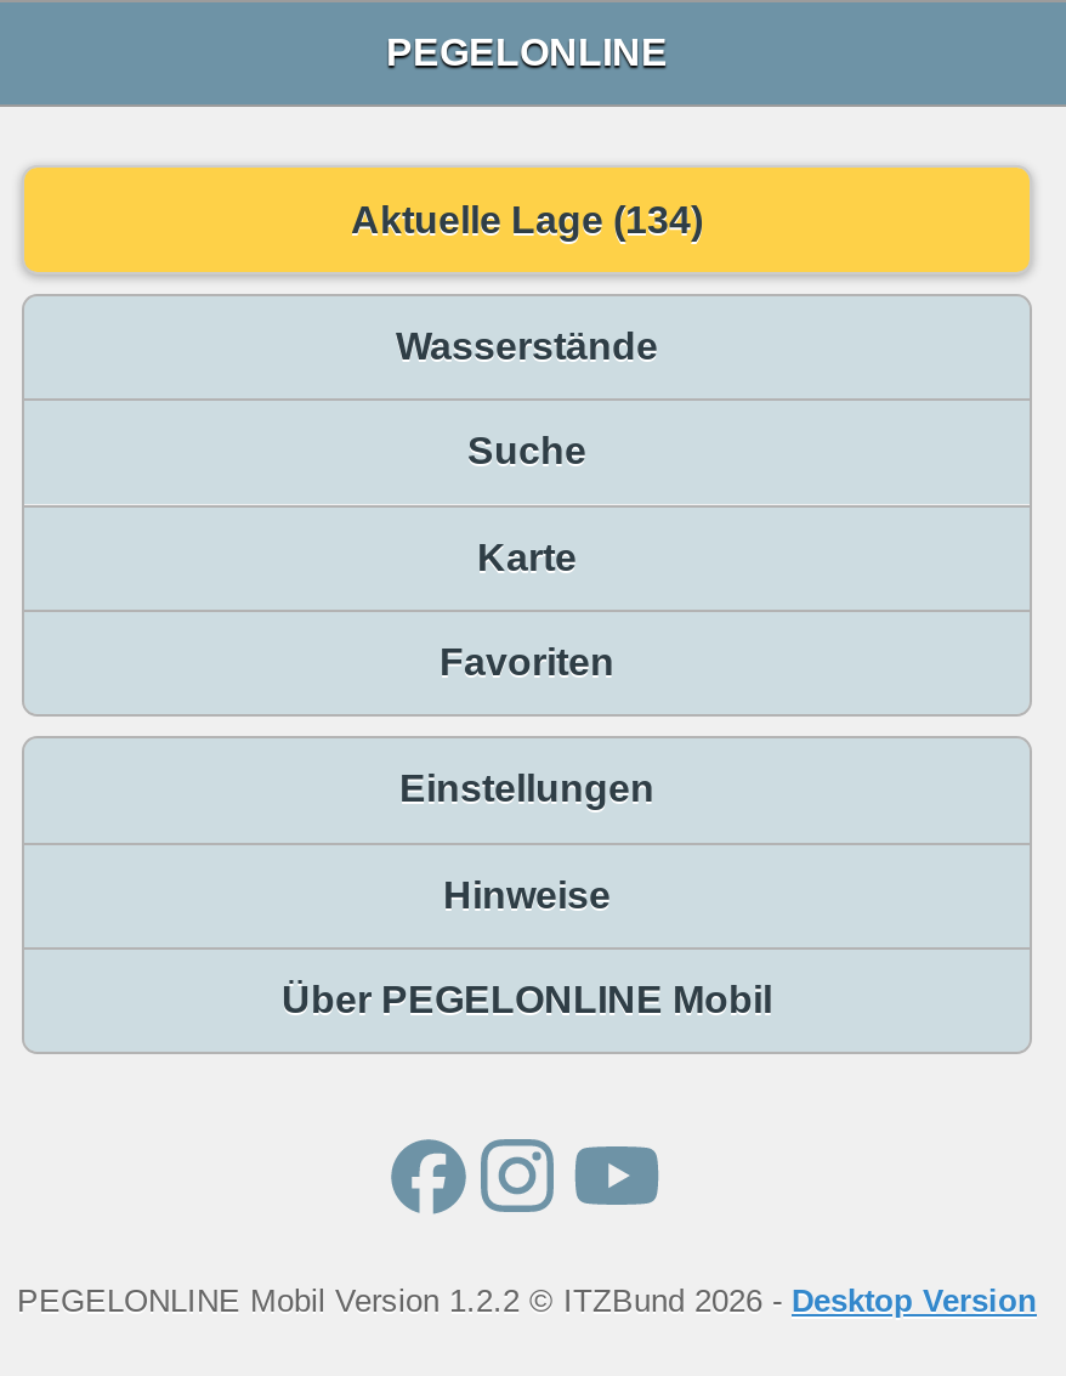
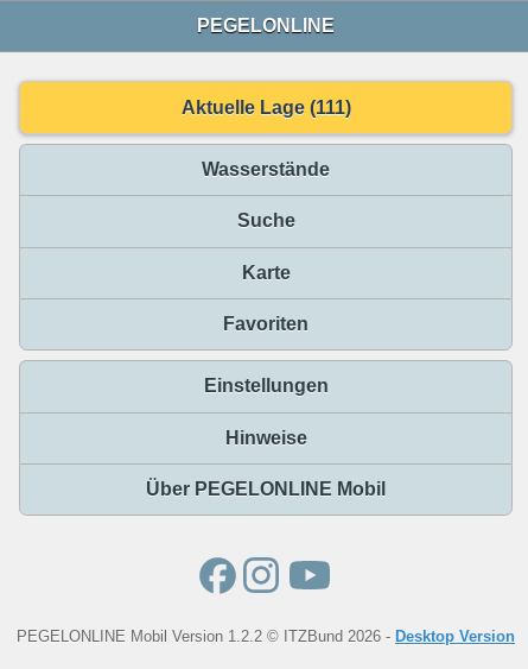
[351,198,703,239] Aktuelle Lage (134) -> [181,97,351,117] Aktuelle Lage (111)

